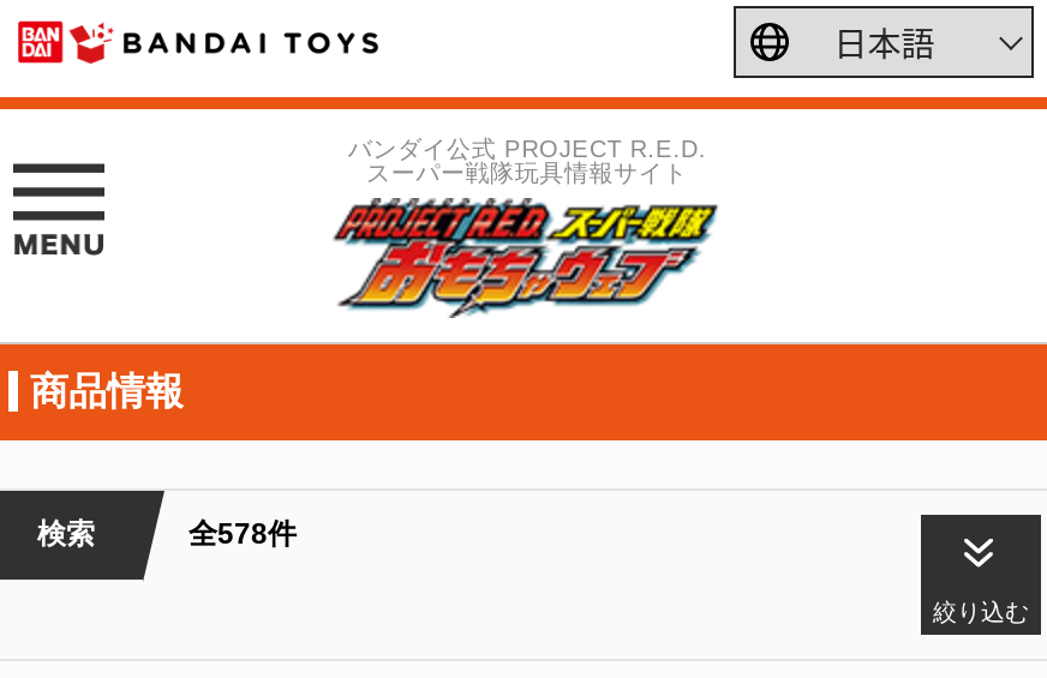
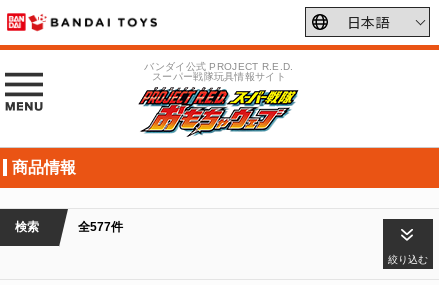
[189,517,297,550] 全578件 -> [78,220,123,234] 全577件

